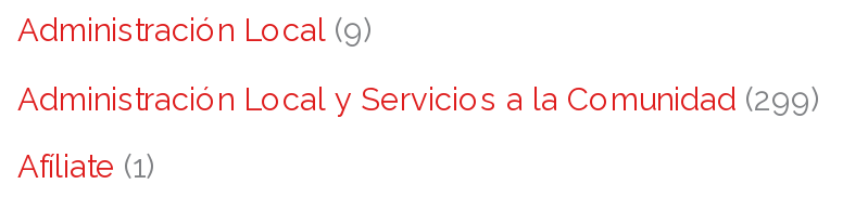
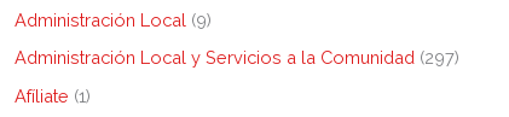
[17,79,819,116] Administración Local y Servicios a la Comunidad (299) -> [15,48,459,68] Administración Local y Servicios a la Comunidad (297)

